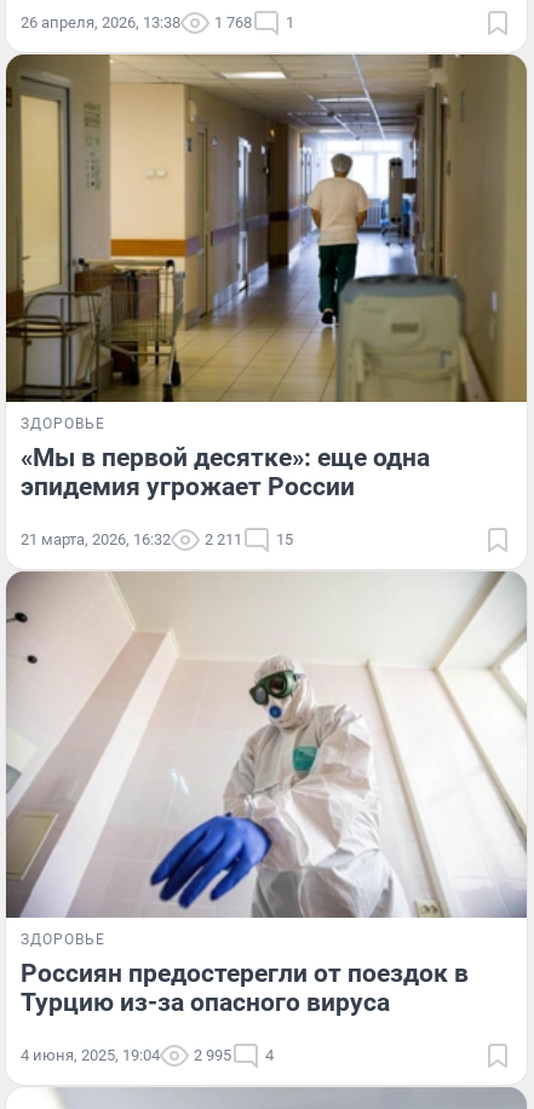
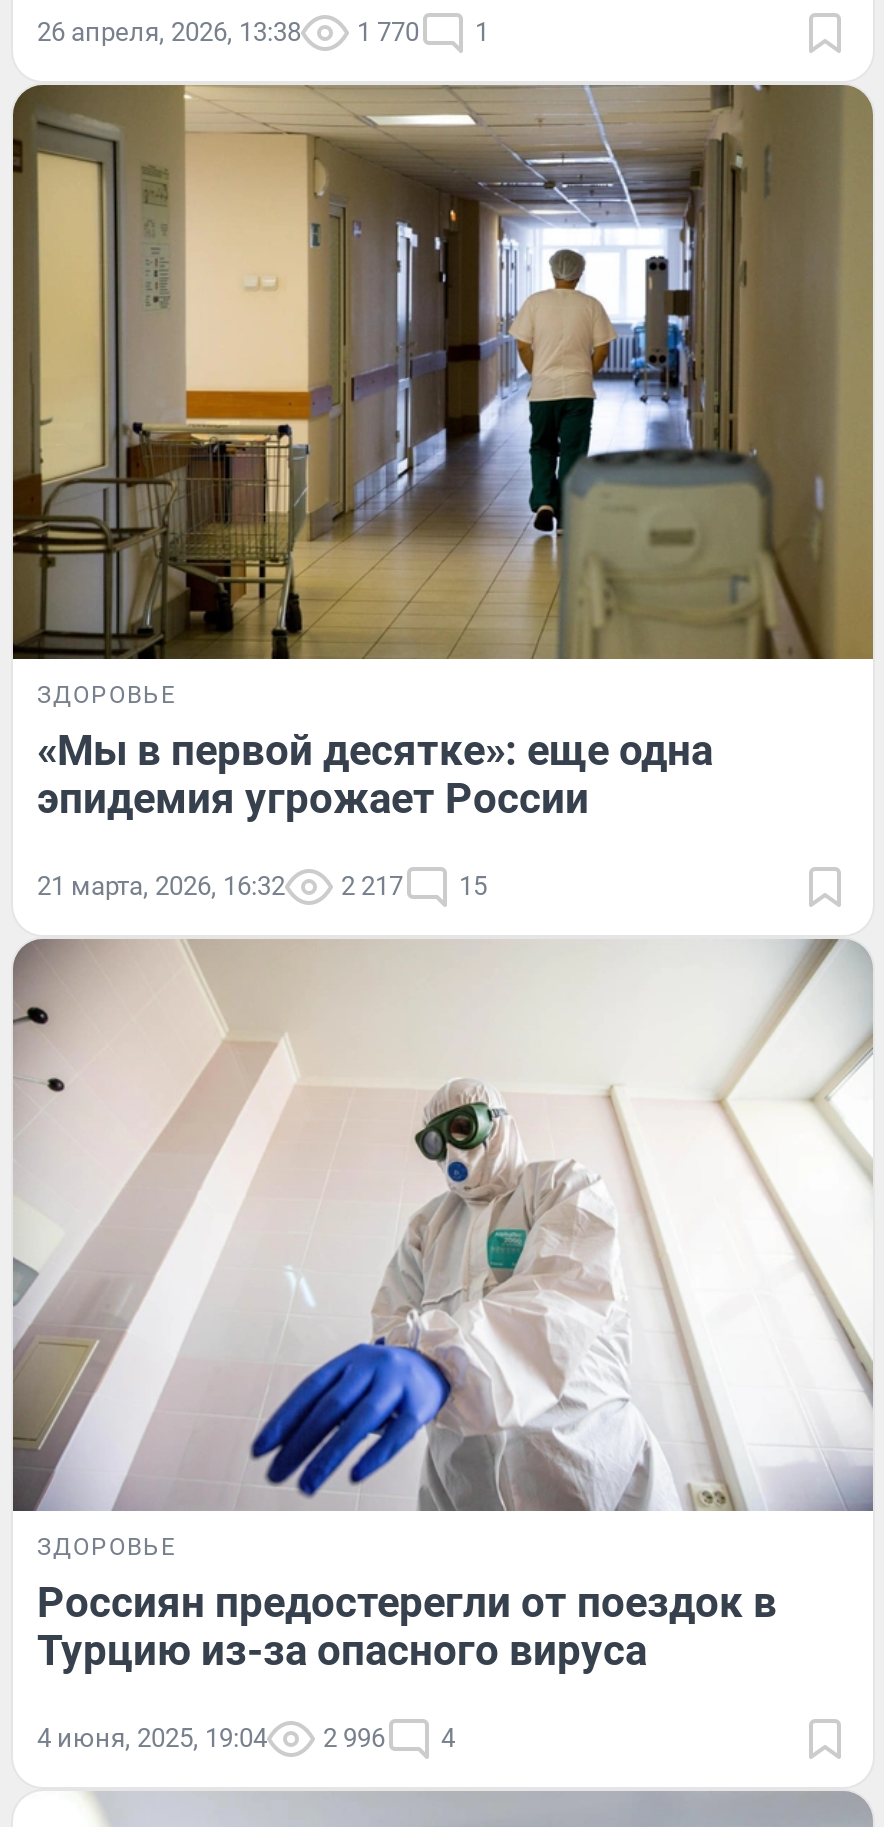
[21,13,294,31] 26 апреля, 2026, 13:38 1 768 1 -> [37,17,489,47] 26 апреля, 2026, 13:38 1 770 1
[21,530,293,548] 21 марта, 2026, 16:32 2 211 15 -> [37,870,487,900] 21 марта, 2026, 16:32 2 217 15
[21,1046,274,1065] 4 июня, 2025, 19:04 2 995 4 -> [37,1724,455,1754] 4 июня, 2025, 19:04 2 996 4

